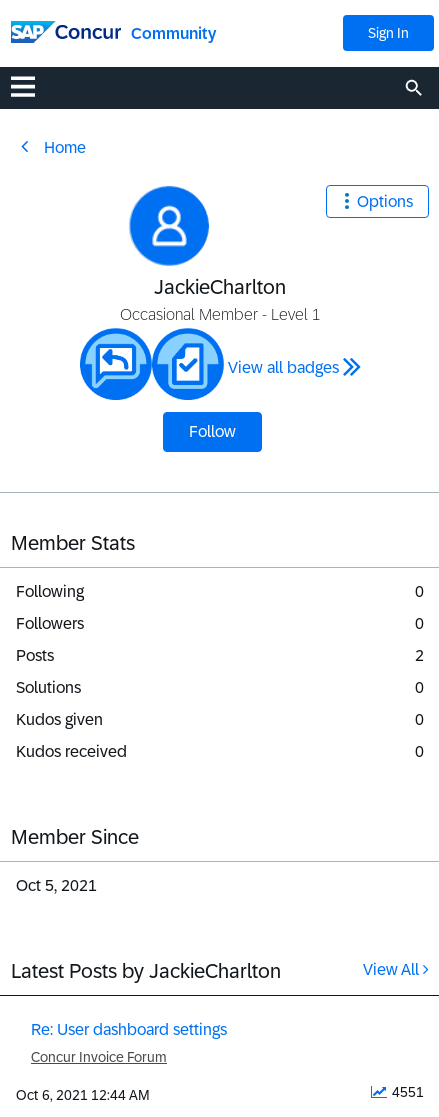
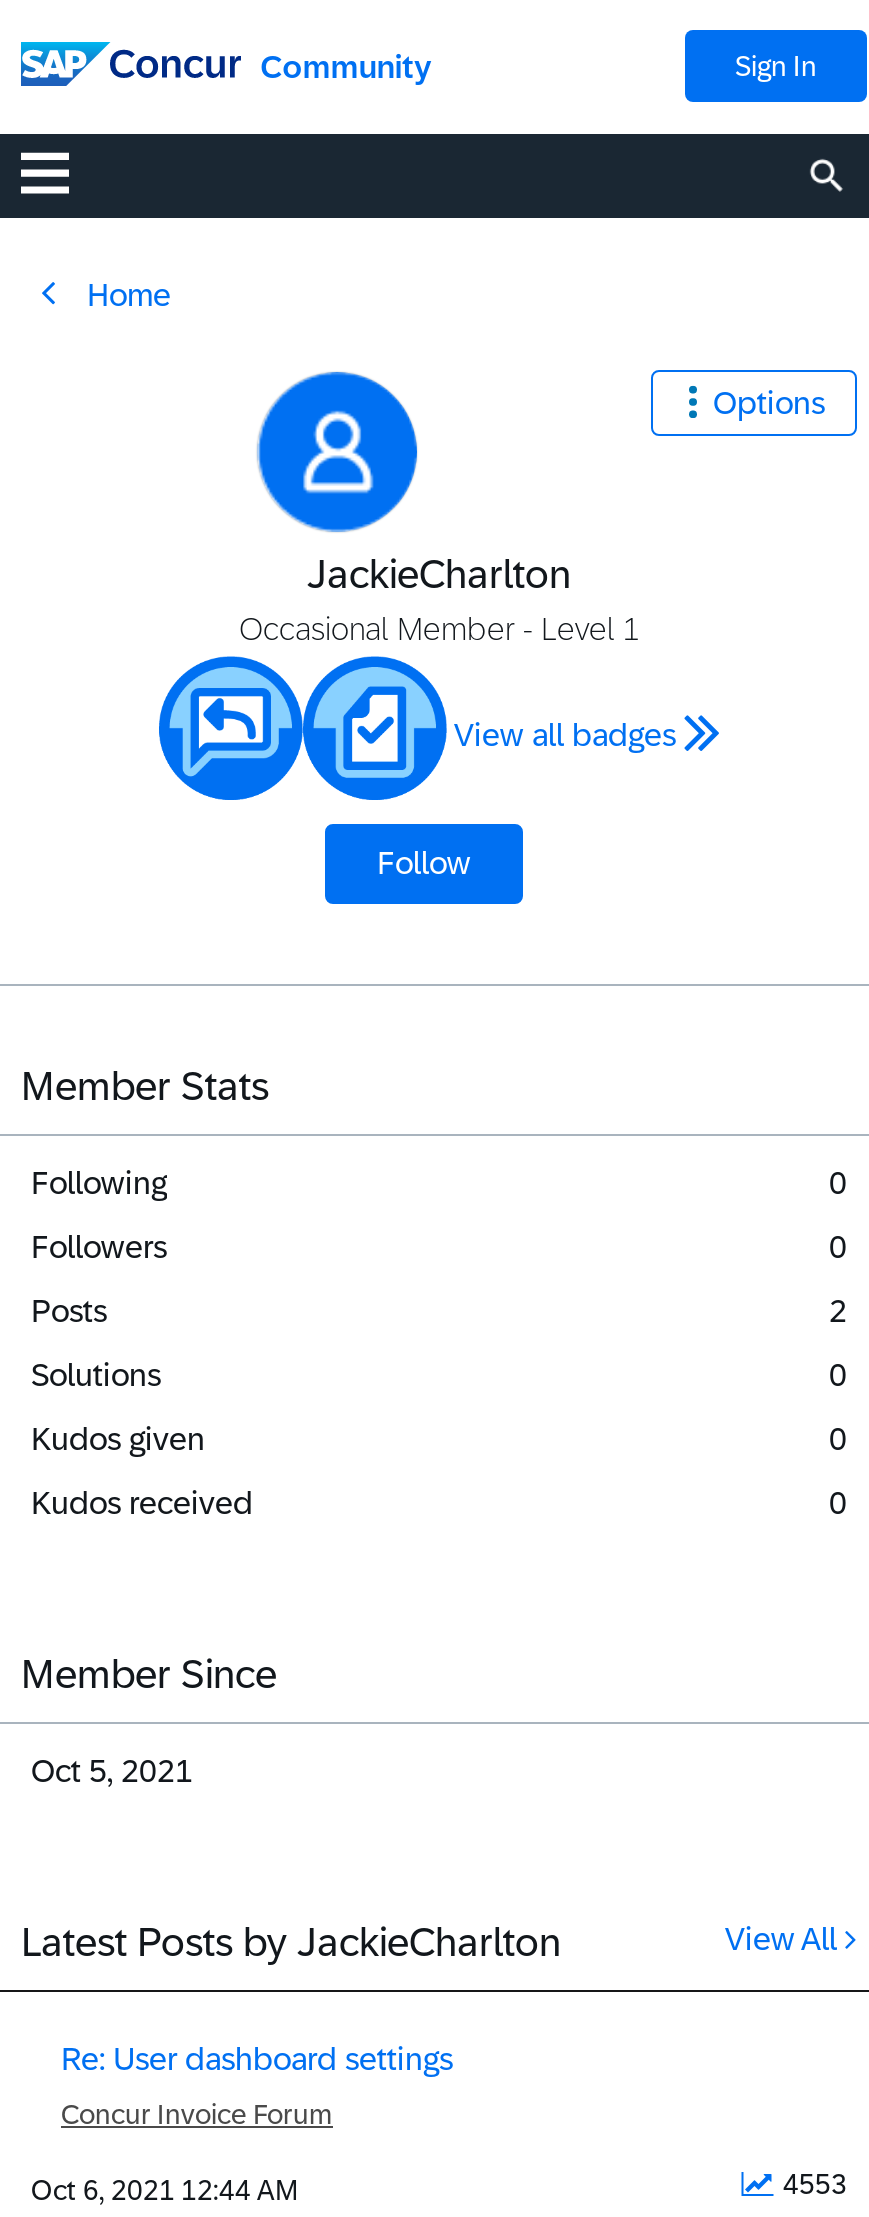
[389,1084,424,1100] 4551 -> [777,2168,847,2200] 4553

